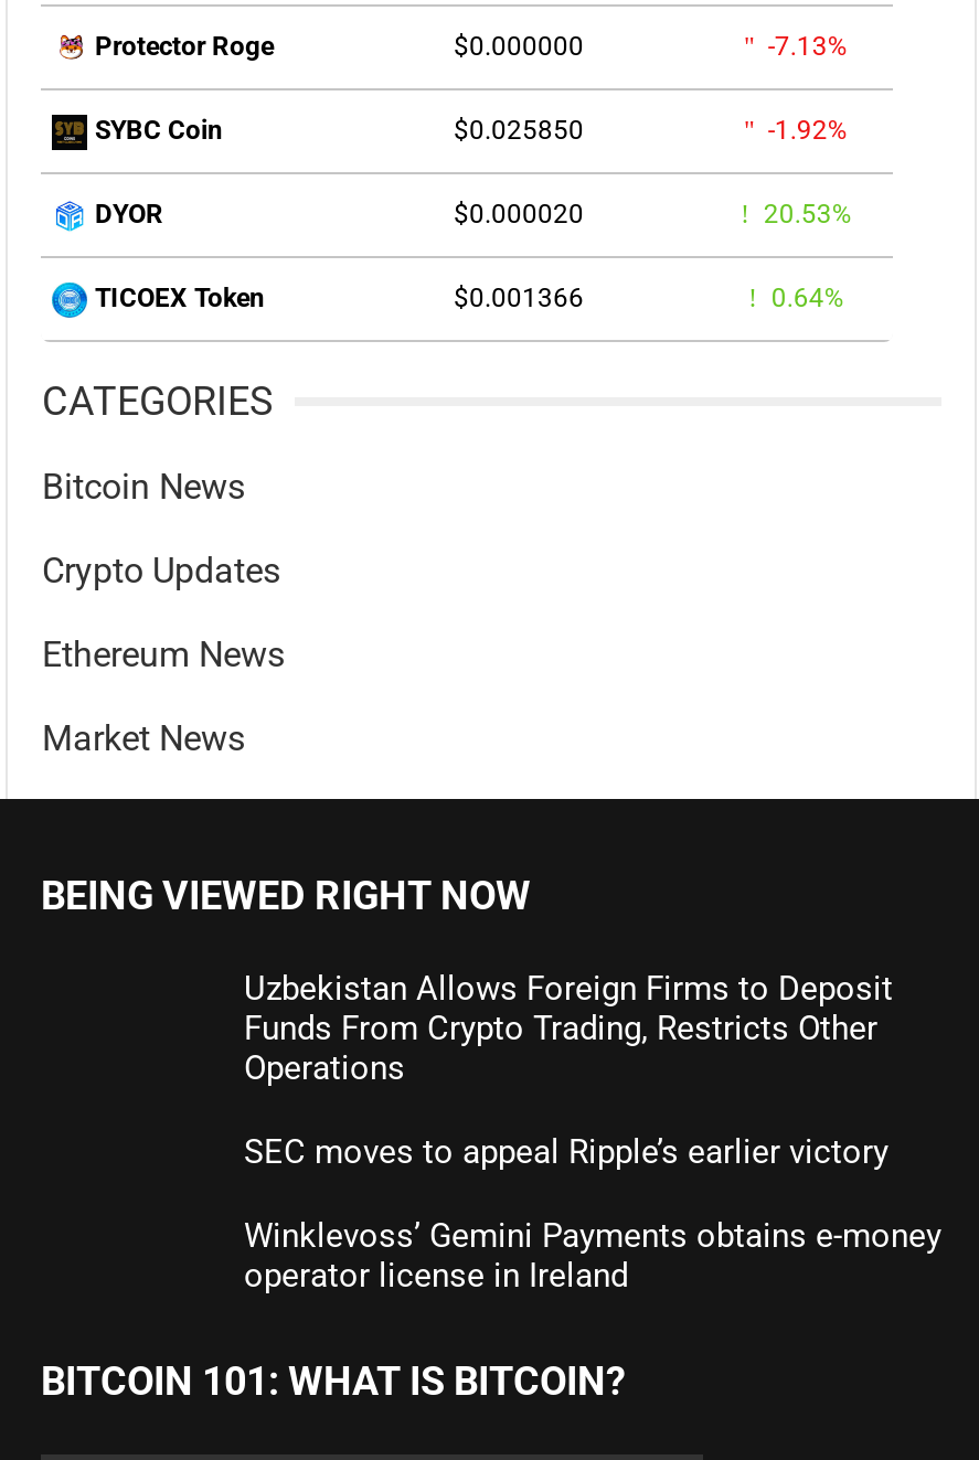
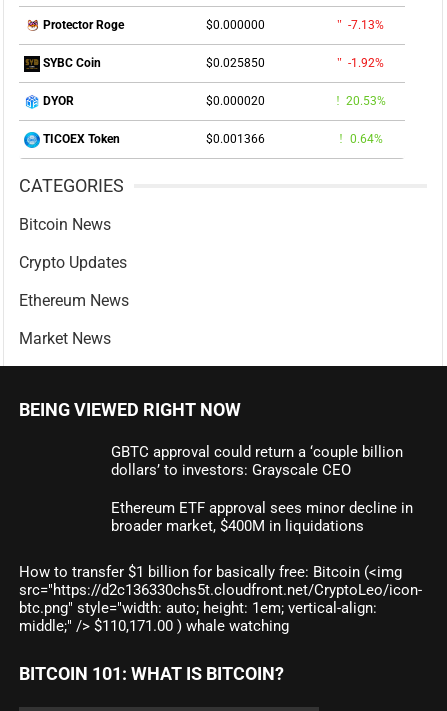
[244,969,893,1088] Uzbekistan Allows Foreign Firms to Deposit | Funds From Crypto Trading, Restricts Other | Operations -> [111,443,403,479] GBTC approval could return a ‘couple billion | dollars’ to investors: Grayscale CEO
[244,1132,888,1172] SEC moves to appeal Ripple’s earlier victory -> [111,499,413,535] Ethereum ETF approval sees minor decline in | broader market, $400M in liquidations
[244,1216,941,1296] Winklevoss’ Gemini Payments obtains e-money | operator license in Ireland -> [19,563,422,635] How to transfer $1 billion for basically free: Bitcoin (<img | src="https://d2c136330chs5t.cloudfront.net/CryptoLeo/icon- | btc.png" style="width: auto; height: 1em; vertical-align: | middle;" /> $110,171.00 ) whale watching

